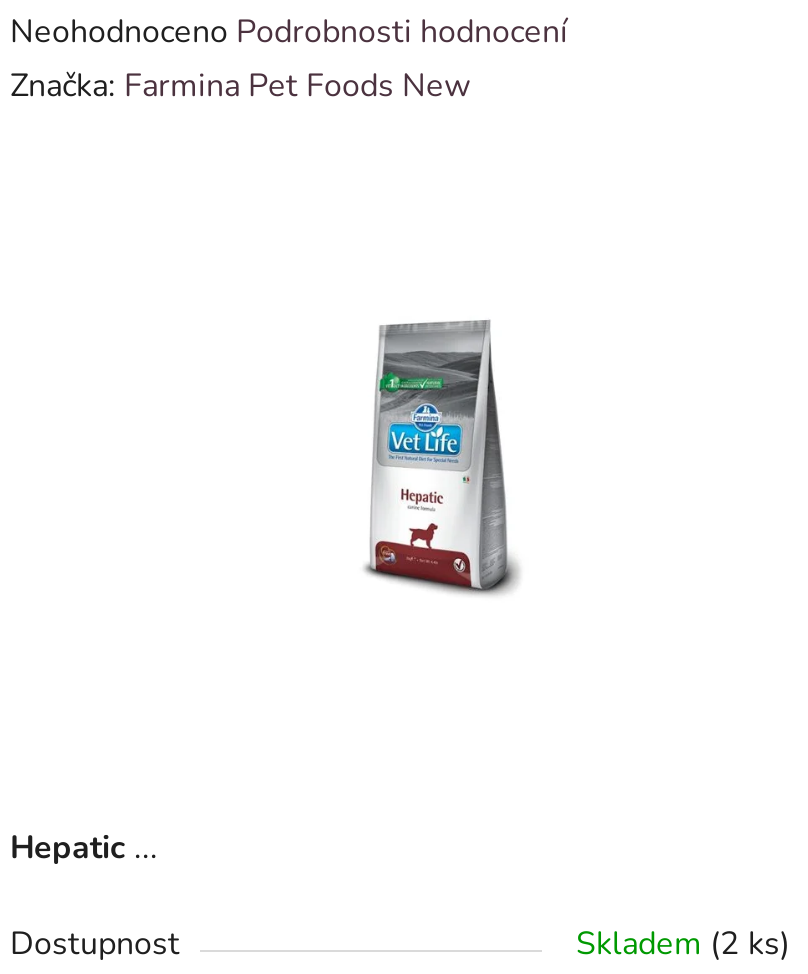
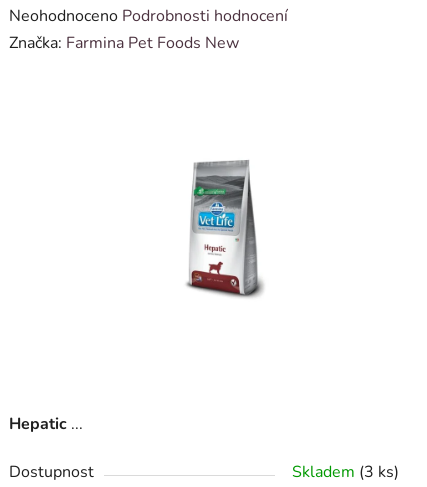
[576,922,790,966] Skladem (2 ks) -> [292,461,399,483] Skladem (3 ks)

